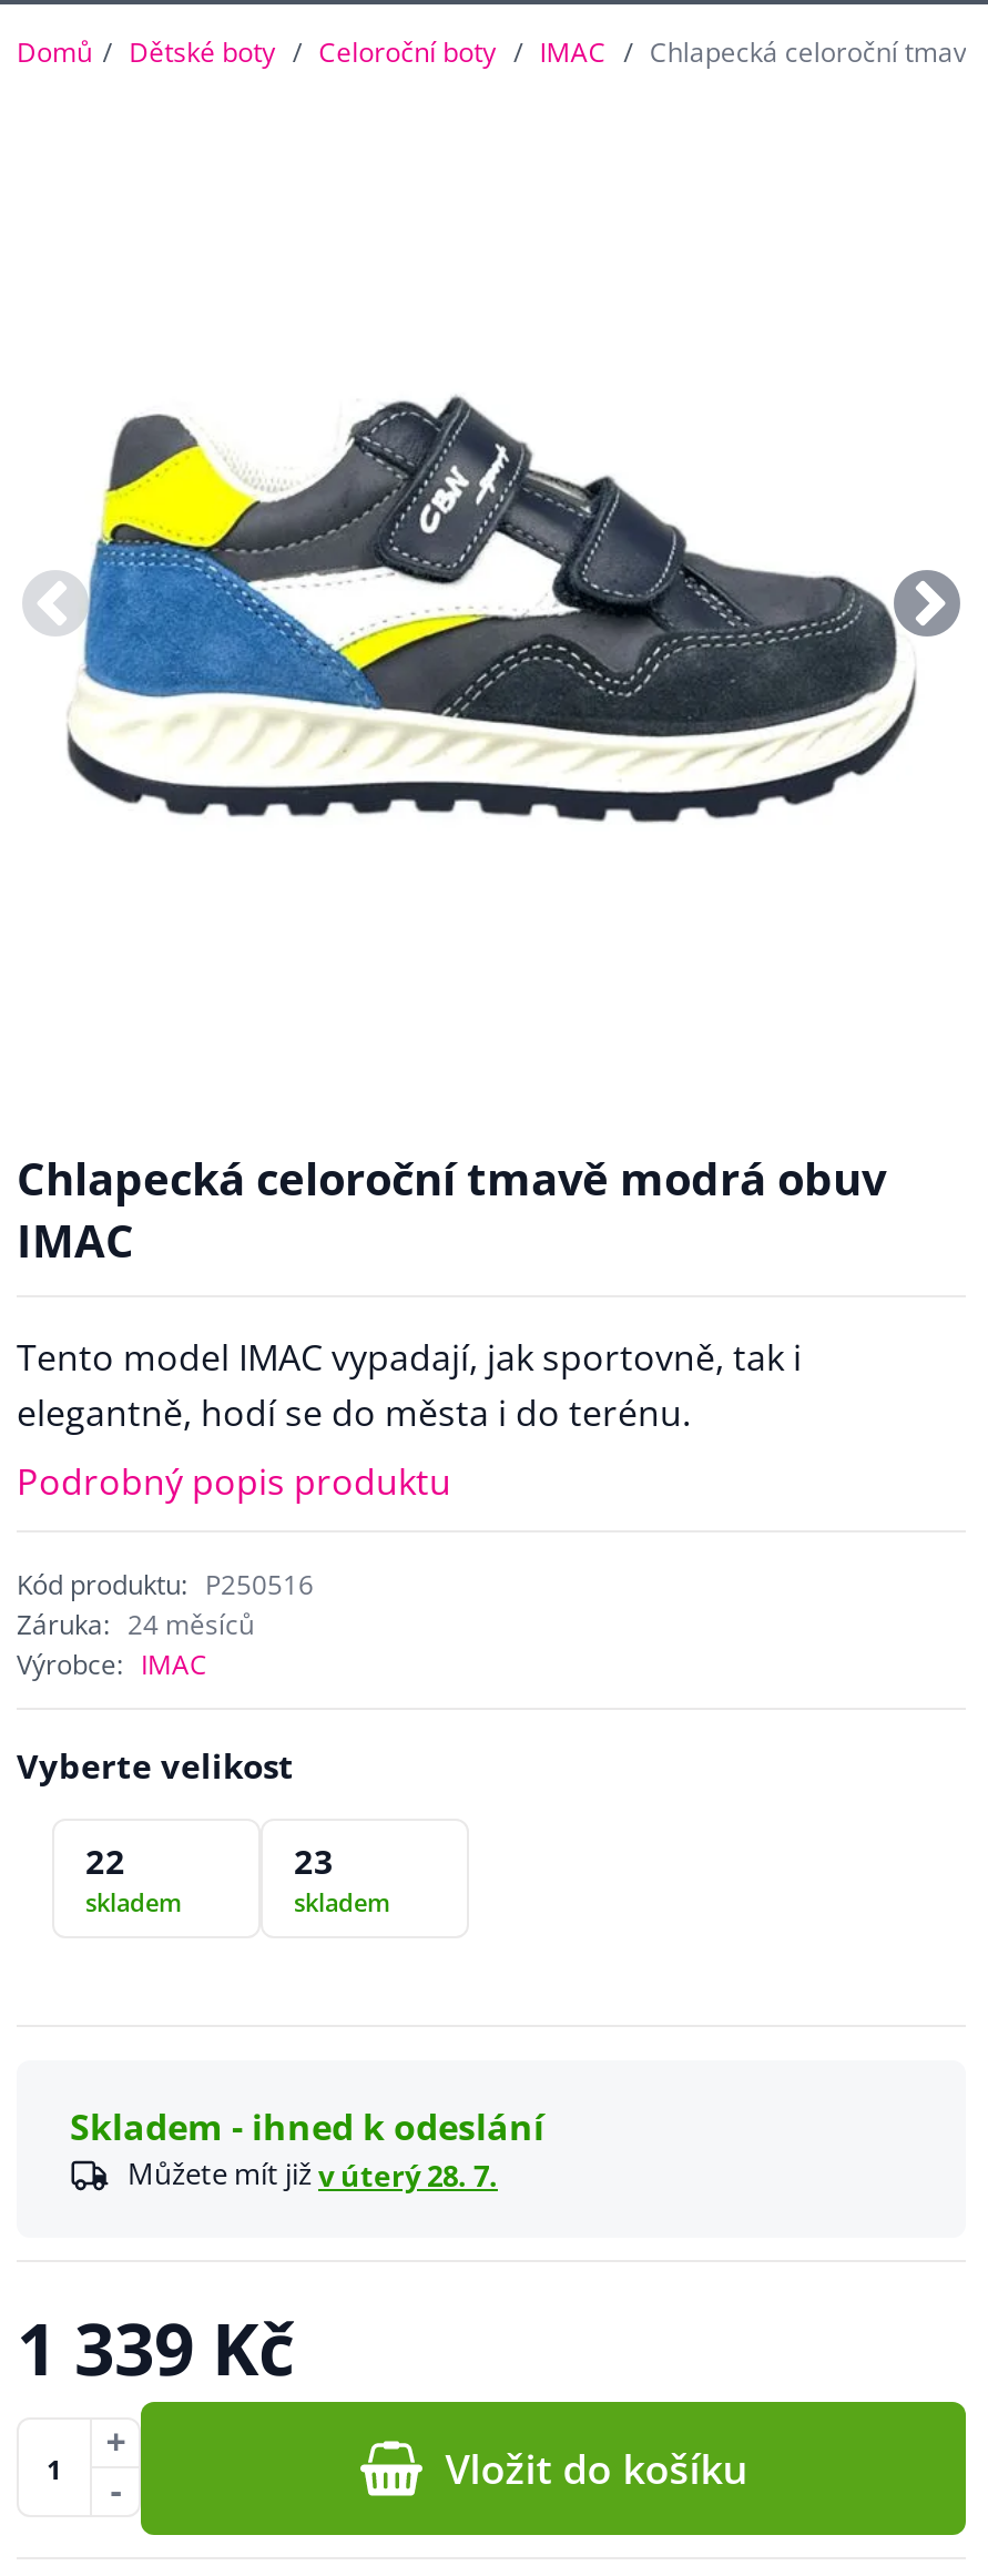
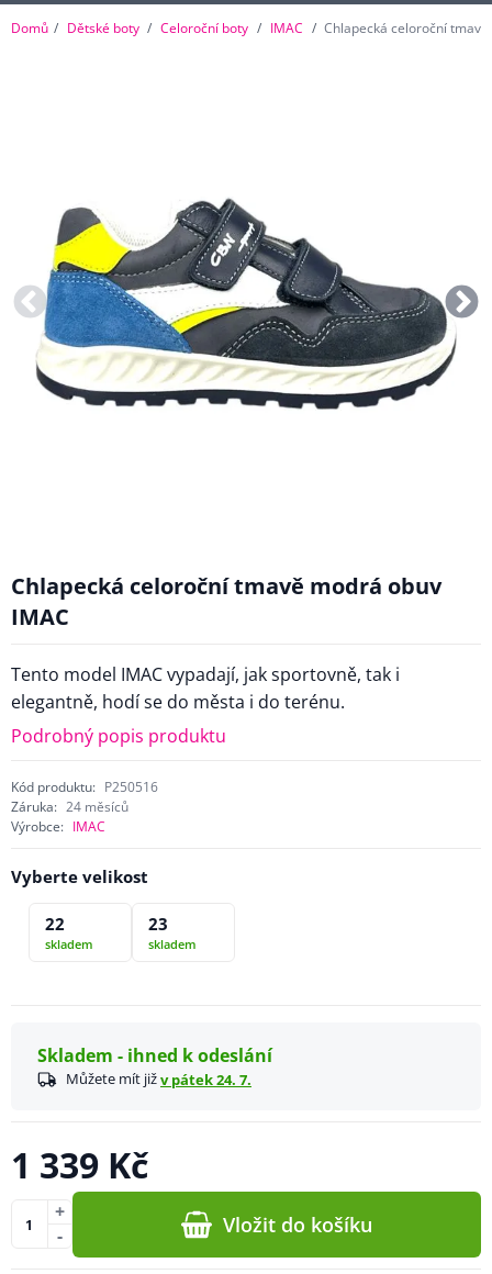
[128,2153,498,2195] Můžete mít již v úterý 28. 7. -> [66,1069,251,1089] Můžete mít již v pátek 24. 7.

